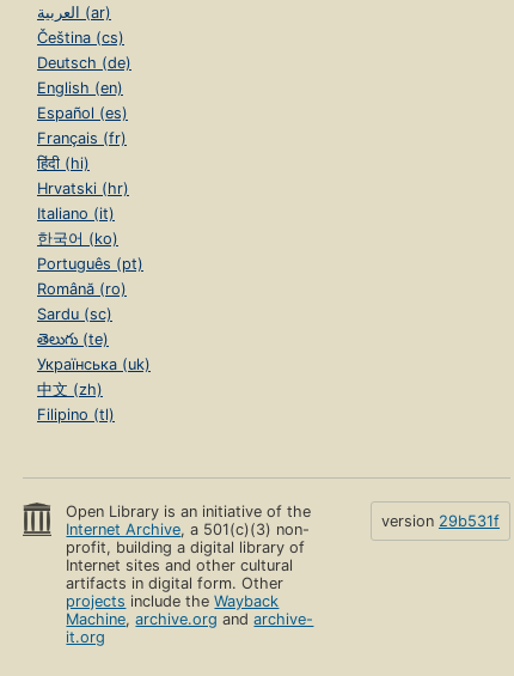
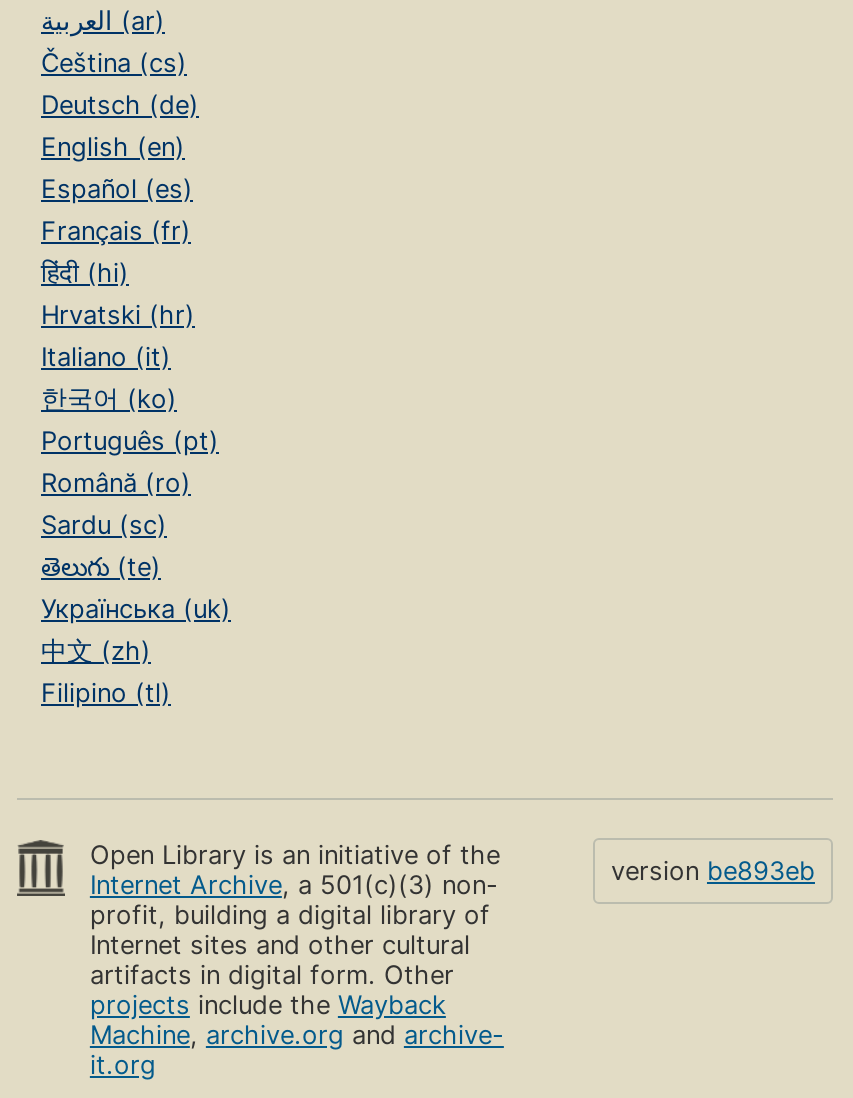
[381,513,500,531] version 29b531f -> [611,857,815,887] version be893eb

